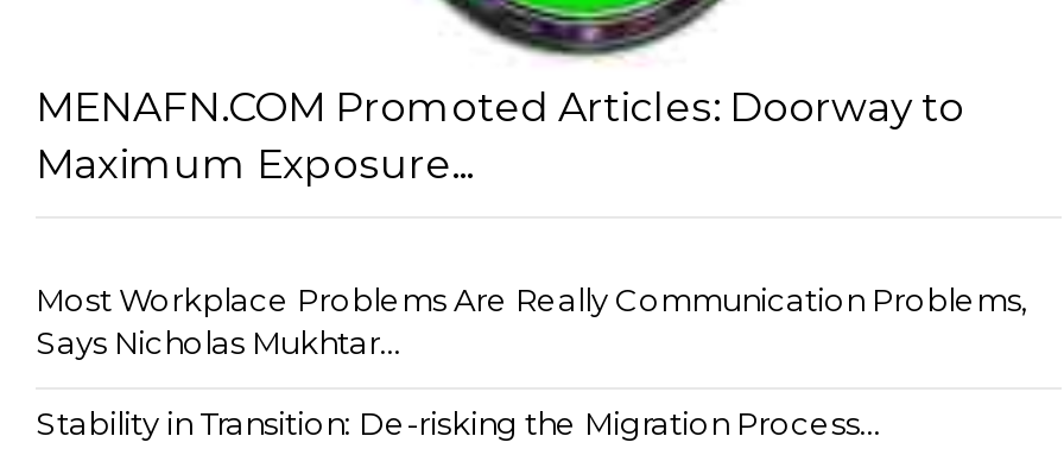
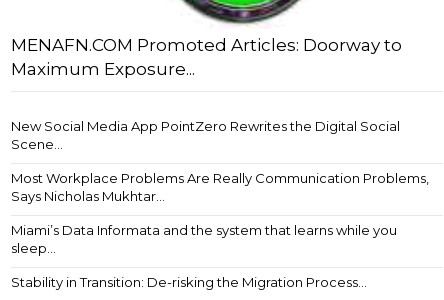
none -> [11,118,400,152] New Social Media App PointZero Rewrites the Digital Social | Scene...
none -> [11,222,397,256] Miami’s Data Informata and the system that learns while you | sleep...

